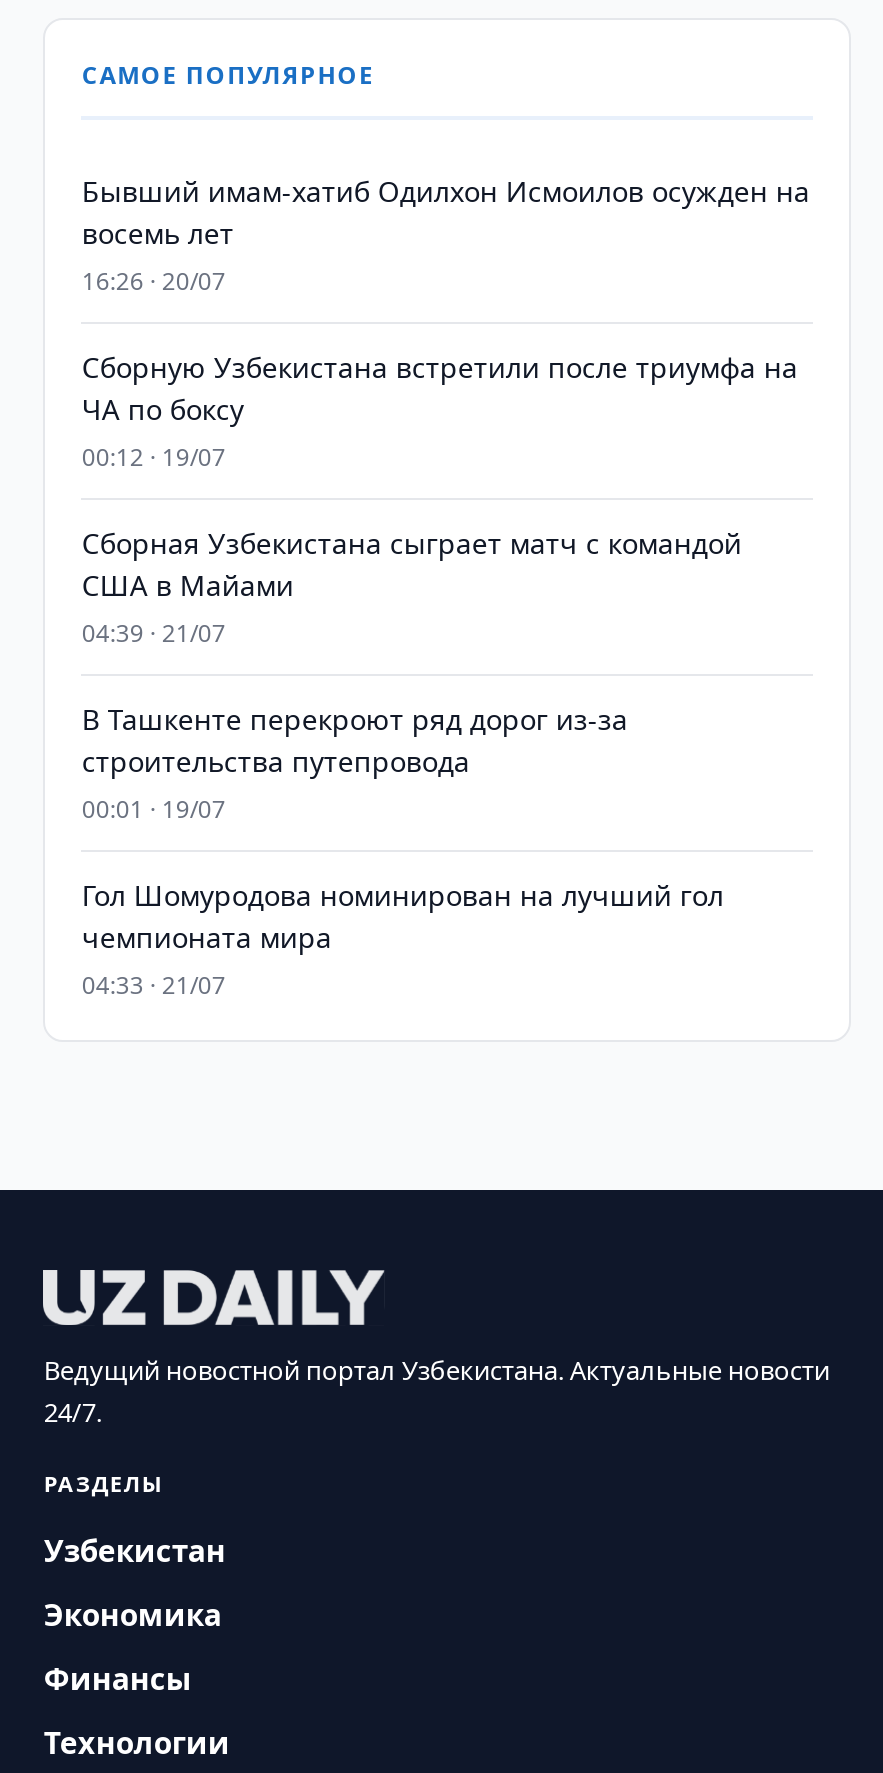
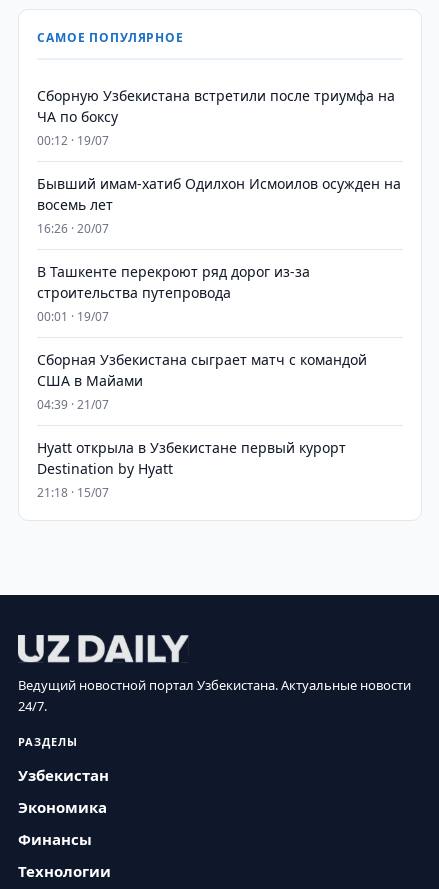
moved [82,172,810,298] -> [37,174,401,237]: Бывший имам-хатиб Одилхон Исмоилов осужден на | восемь лет | 16:26 · 20/07
moved [82,348,798,474] -> [37,86,395,149]: Сборную Узбекистана встретили после триумфа на | ЧА по боксу | 00:12 · 19/07
moved [82,524,742,650] -> [37,350,367,413]: Сборная Узбекистана сыграет матч с командой | США в Майами | 04:39 · 21/07
moved [82,700,628,826] -> [37,262,310,325]: В Ташкенте перекроют ряд дорог из-за | строительства путепровода | 00:01 · 19/07
[82,876,724,1002] Гол Шомуродова номинирован на лучший гол | чемпионата мира | 04:33 · 21/07 -> [37,438,346,501] Hyatt открыла в Узбекистане первый курорт | Destination by Hyatt | 21:18 · 15/07

